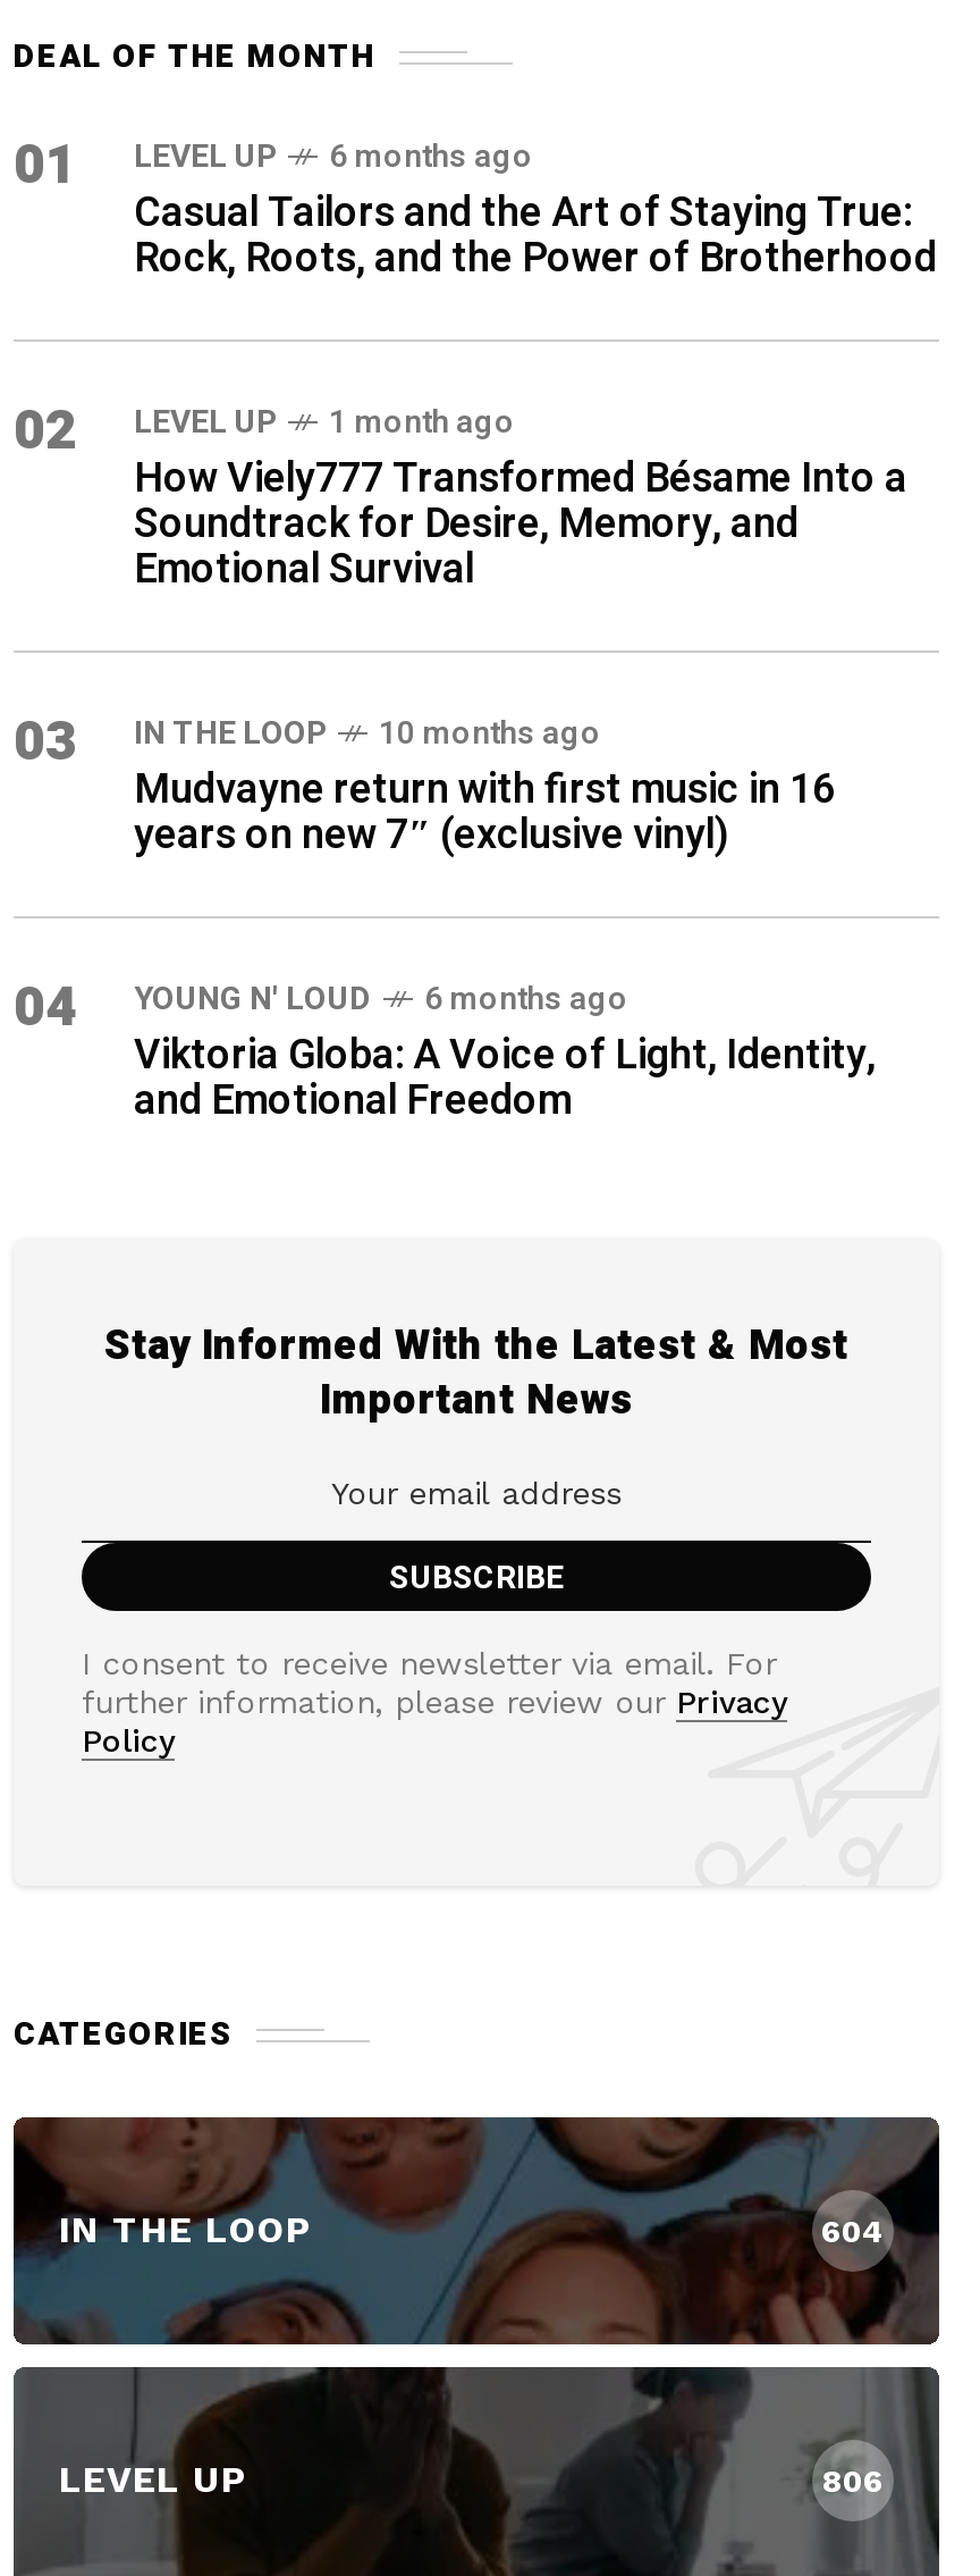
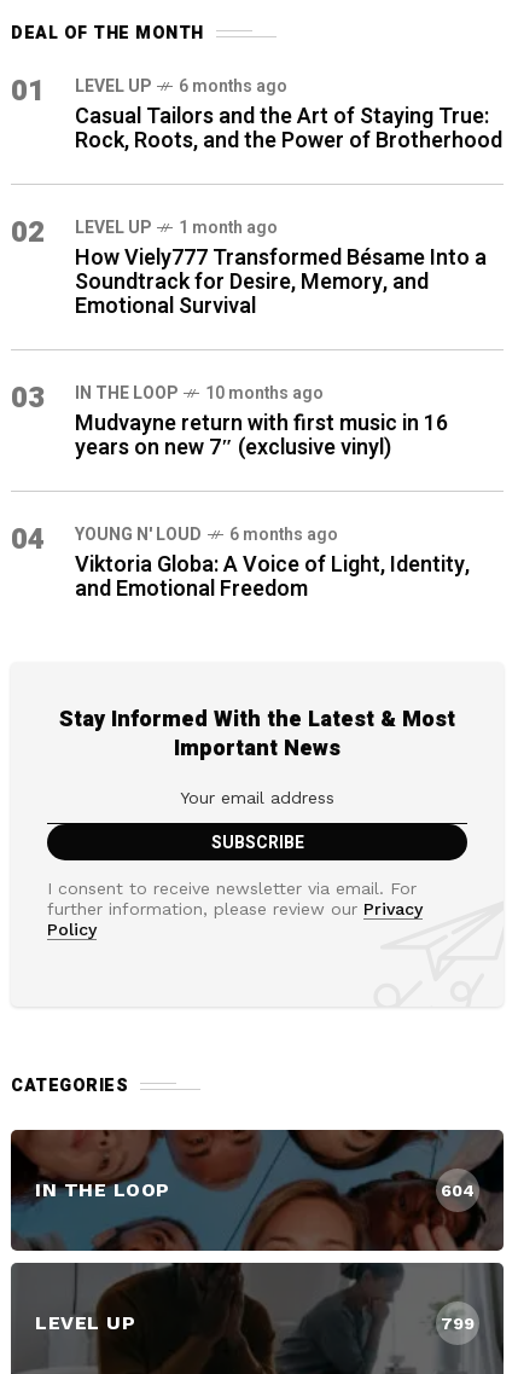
[822,2462,884,2499] 806 -> [441,1314,475,1333] 799

